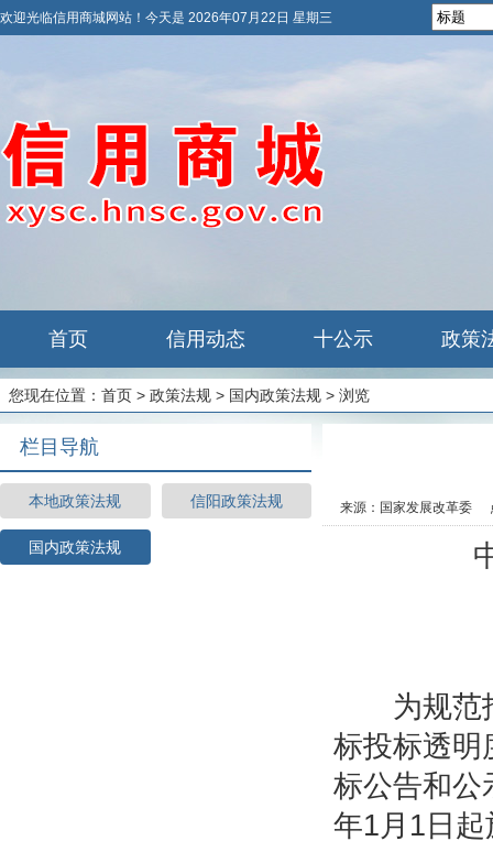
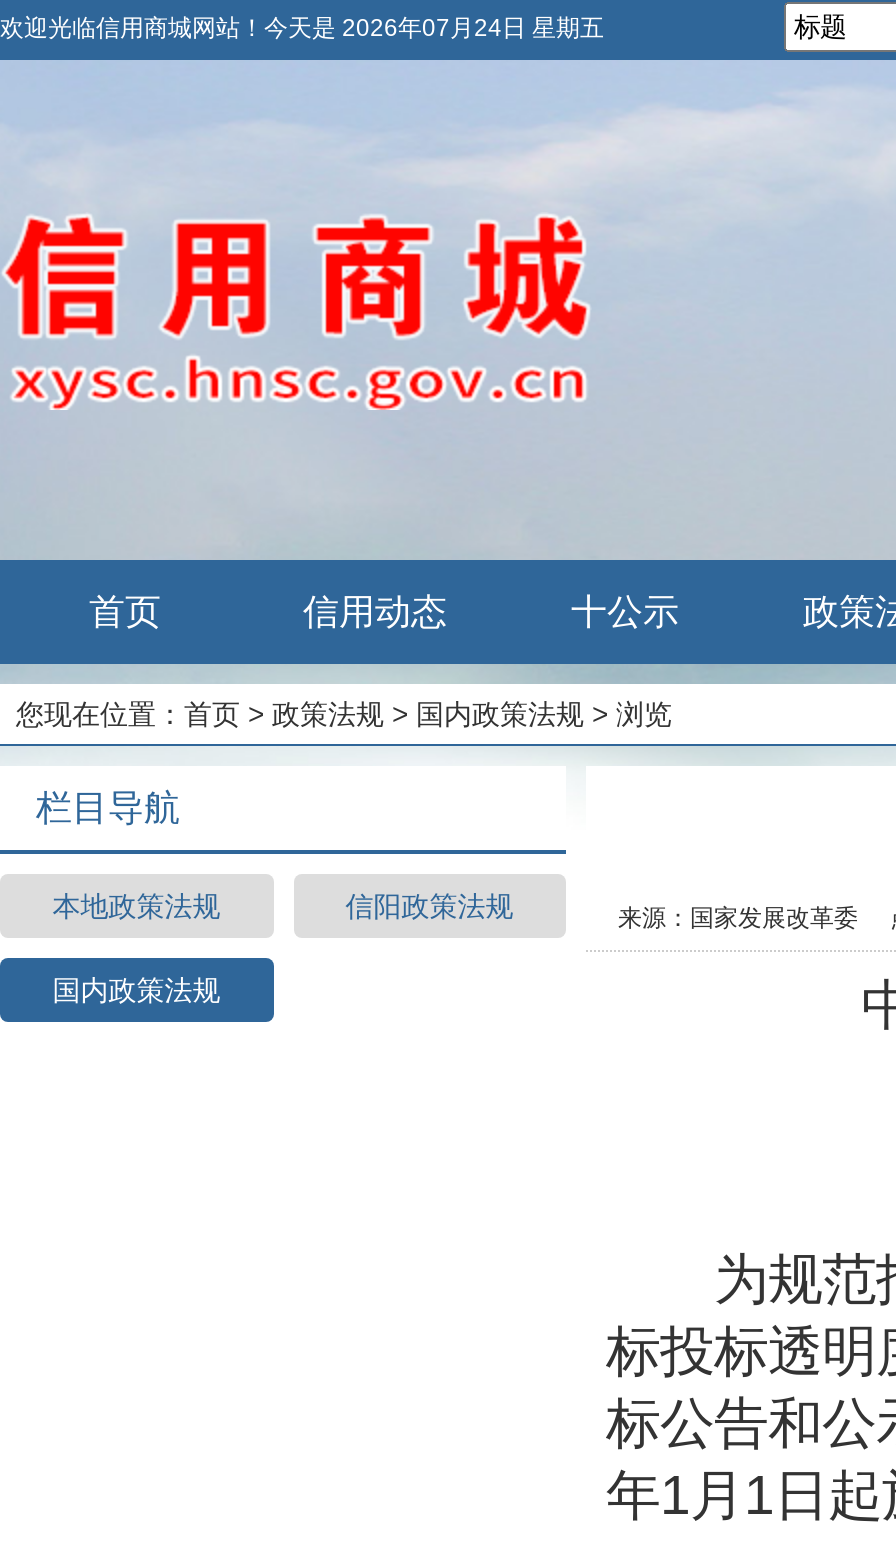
[0,10,332,25] 欢迎光临信用商城网站！今天是 2026年07月22日 星期三 -> [0,14,604,42] 欢迎光临信用商城网站！今天是 2026年07月24日 星期五

